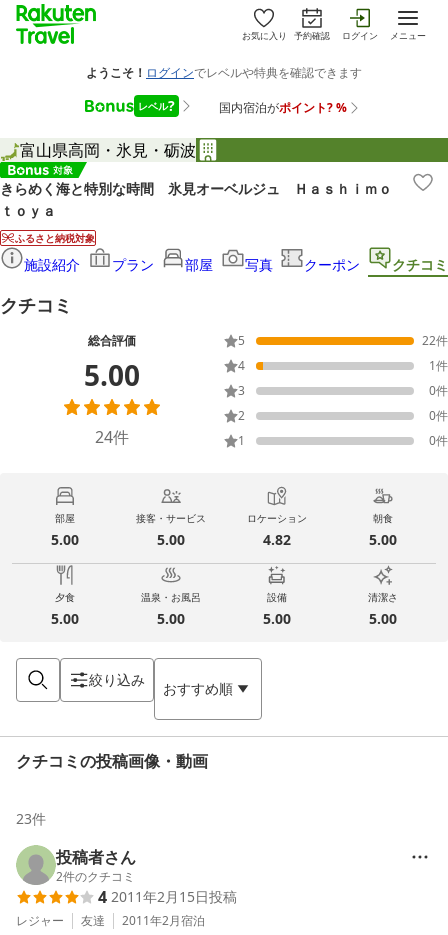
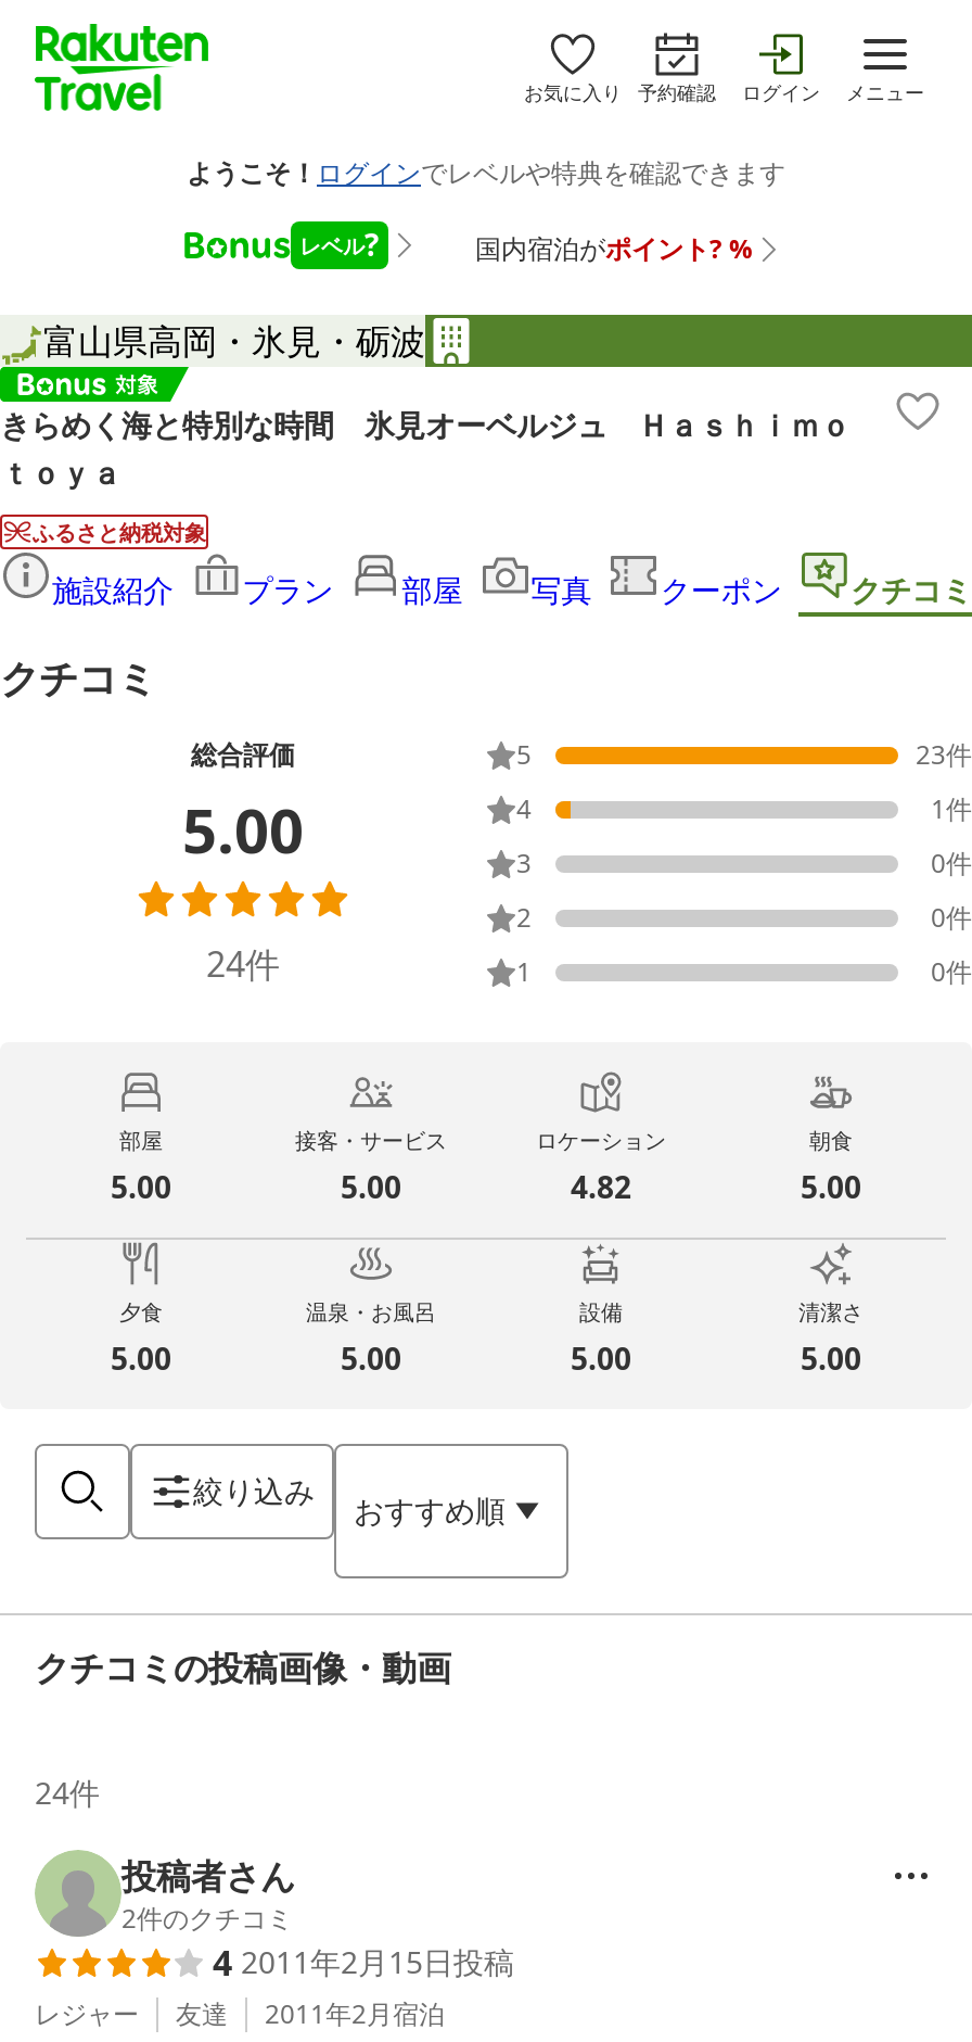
[422,332,448,349] 22件 -> [916,737,972,774] 23件
[16,809,46,828] 23件 -> [35,1772,100,1813] 24件

